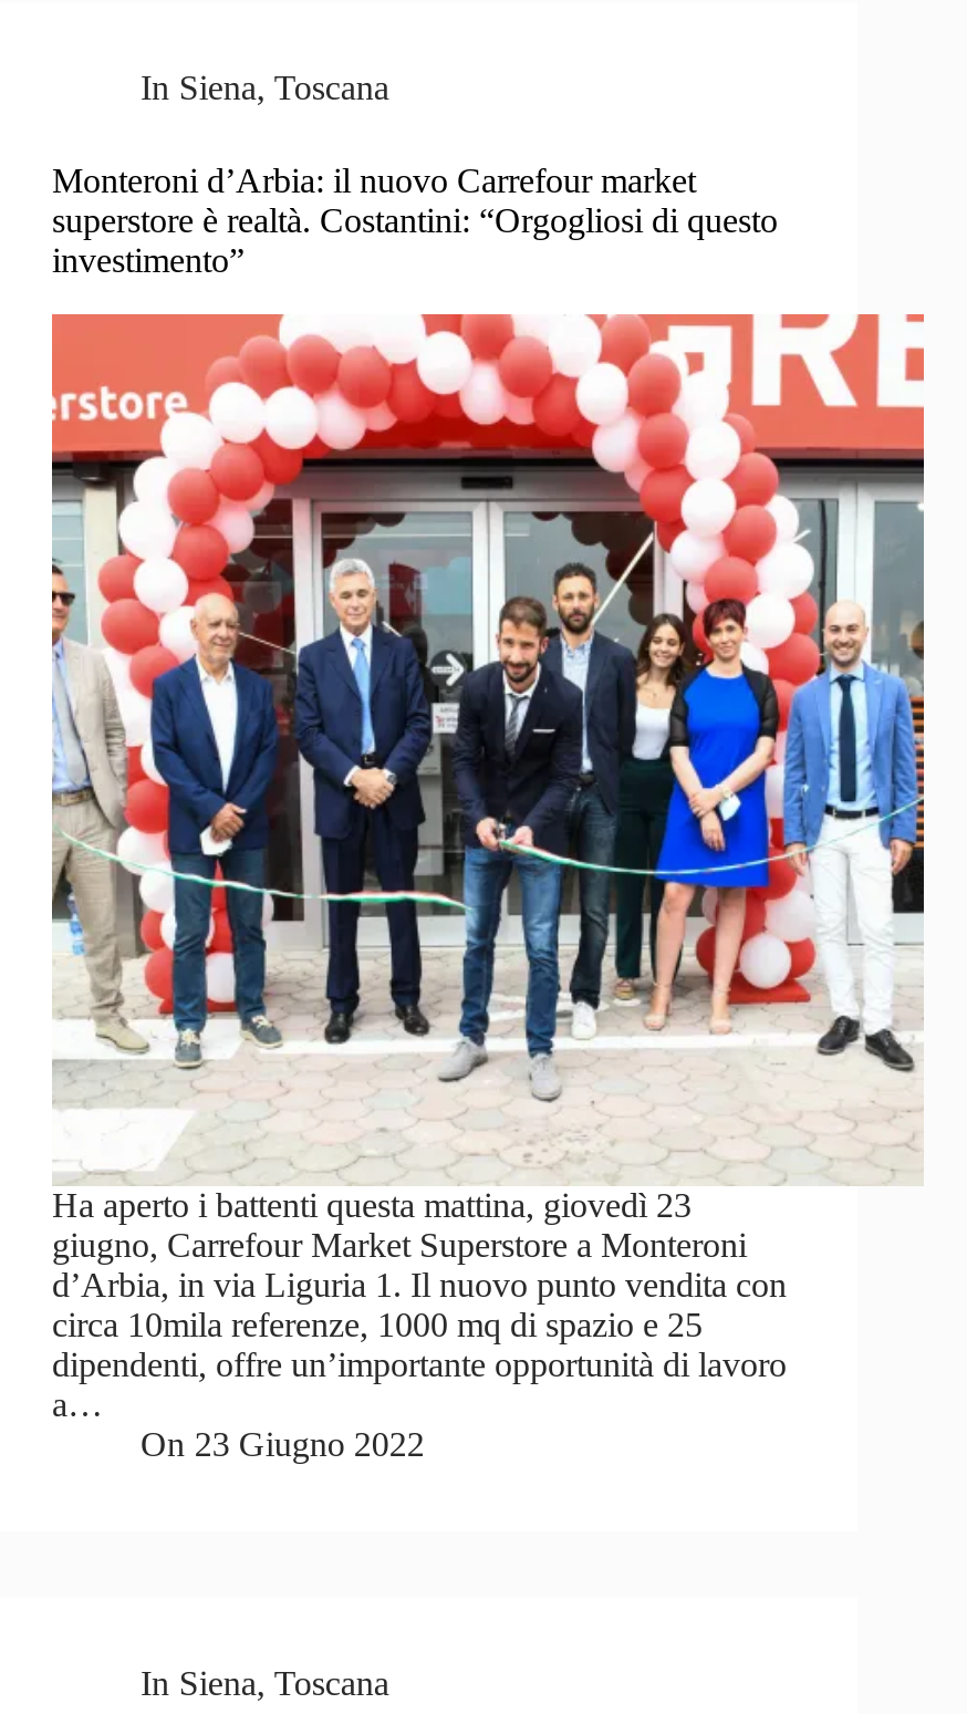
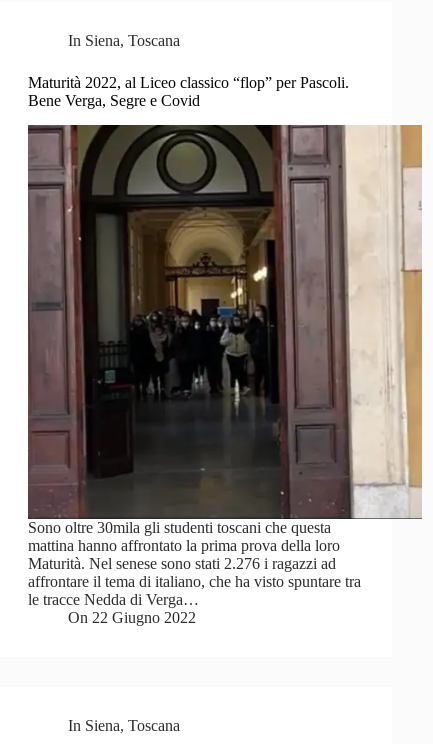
[52,162,778,280] Monteroni d’Arbia: il nuovo Carrefour market | superstore è realtà. Costantini: “Orgogliosi di questo | investimento” -> [28,74,349,109] Maturità 2022, al Liceo classico “flop” per Pascoli. | Bene Verga, Segre e Covid
[50,312,926,1464] [image] | Ha aperto i battenti questa mattina, giovedì 23 | giugno, Carrefour Market Superstore a Monteroni | d’Arbia, in via Liguria 1. Il nuovo punto vendita con | circa 10mila referenze, 1000 mq di spazio e 25 | dipendenti, offre un’importante opportunità di lavoro | a… | On 23 Giugno 2022 -> [27,124,423,626] [image] | Sono oltre 30mila gli studenti toscani che questa | mattina hanno affrontato la prima prova della loro | Maturità. Nel senese sono stati 2.276 i ragazzi ad | affrontare il tema di italiano, che ha visto spuntare tra | le tracce Nedda di Verga… | On 22 Giugno 2022

